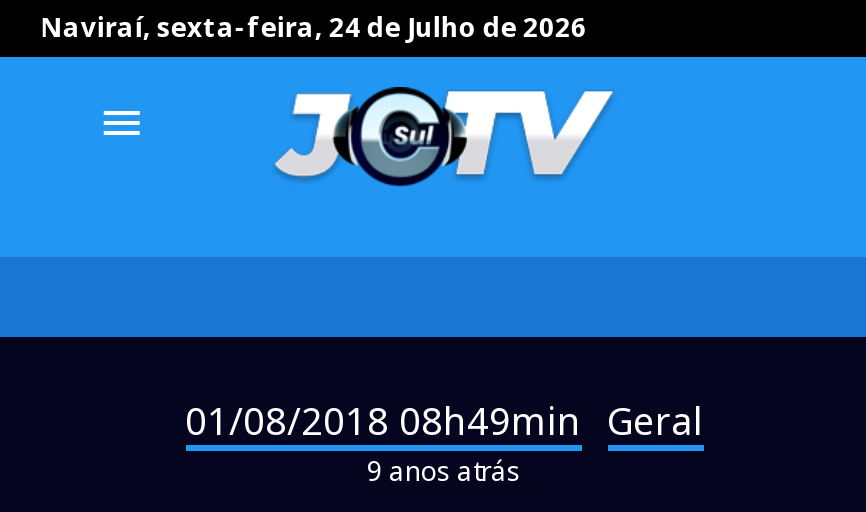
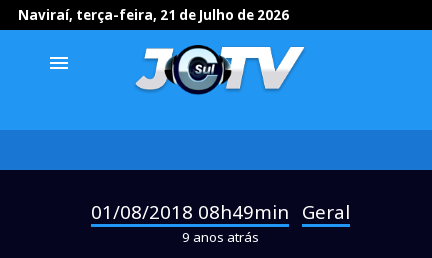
[41,9,587,45] Naviraí, sexta-feira, 24 de Julho de 2026 -> [18,6,289,24] Naviraí, terça-feira, 21 de Julho de 2026

